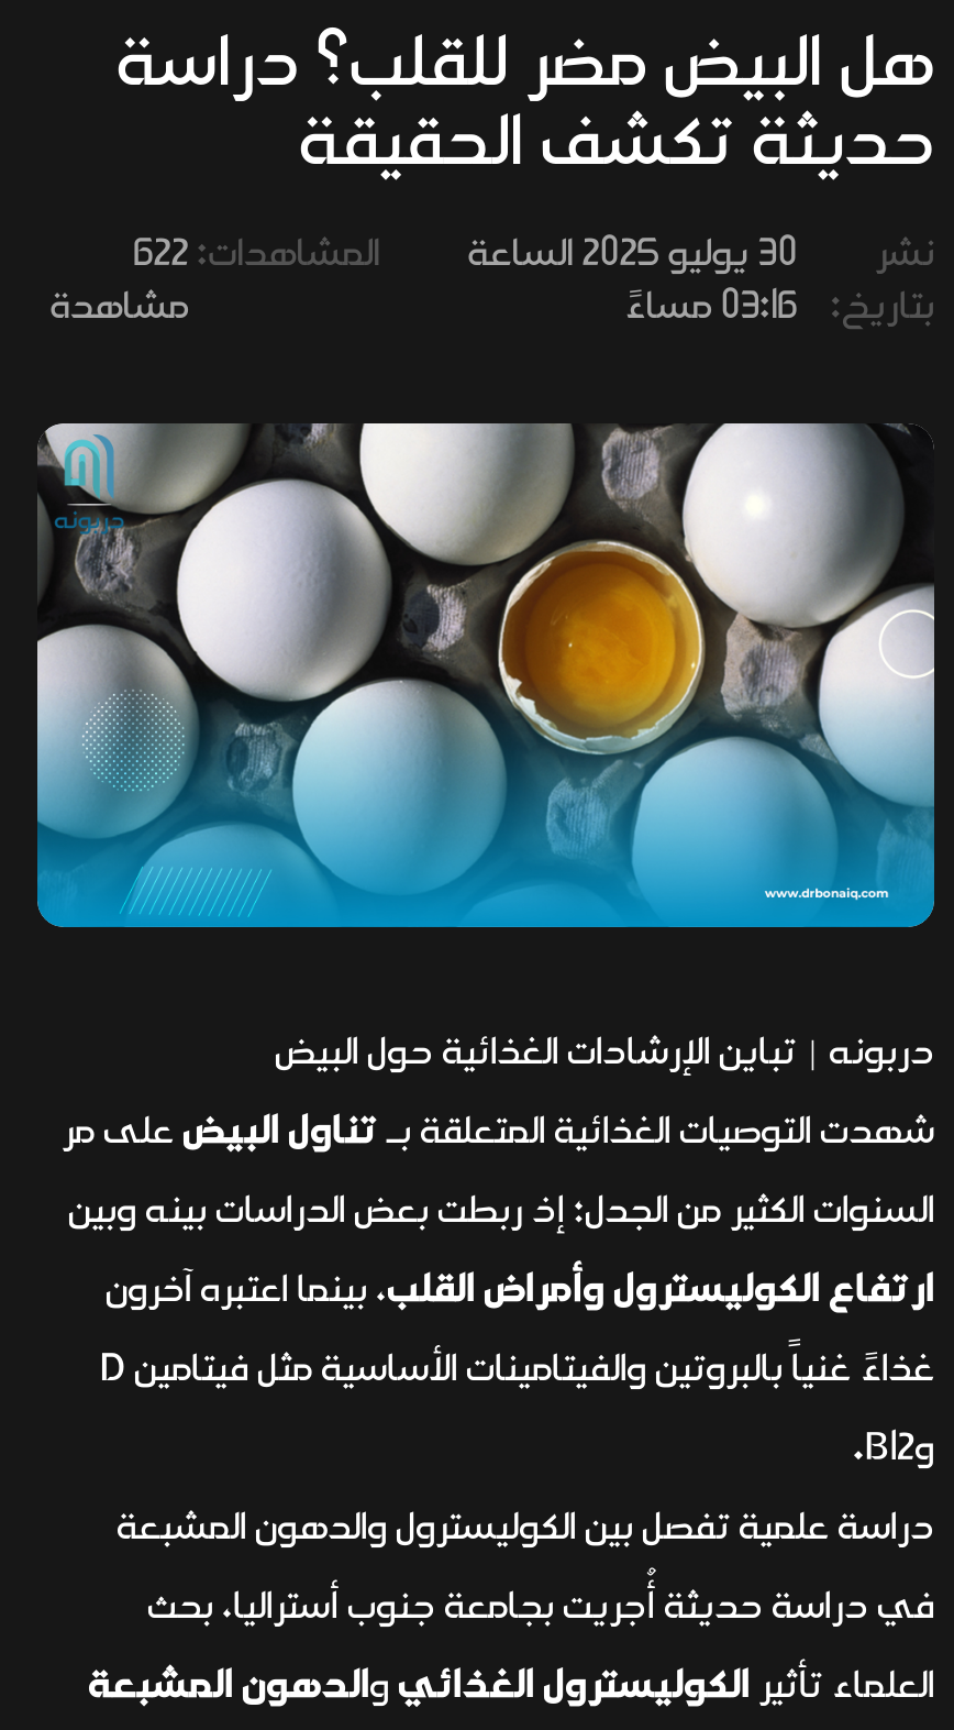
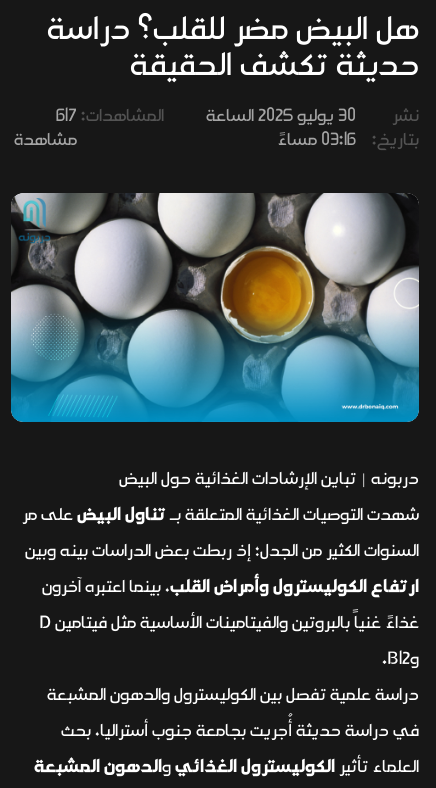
[133,225,380,287] المشاهدات: 622 -> [56,103,164,131] المشاهدات: 617

